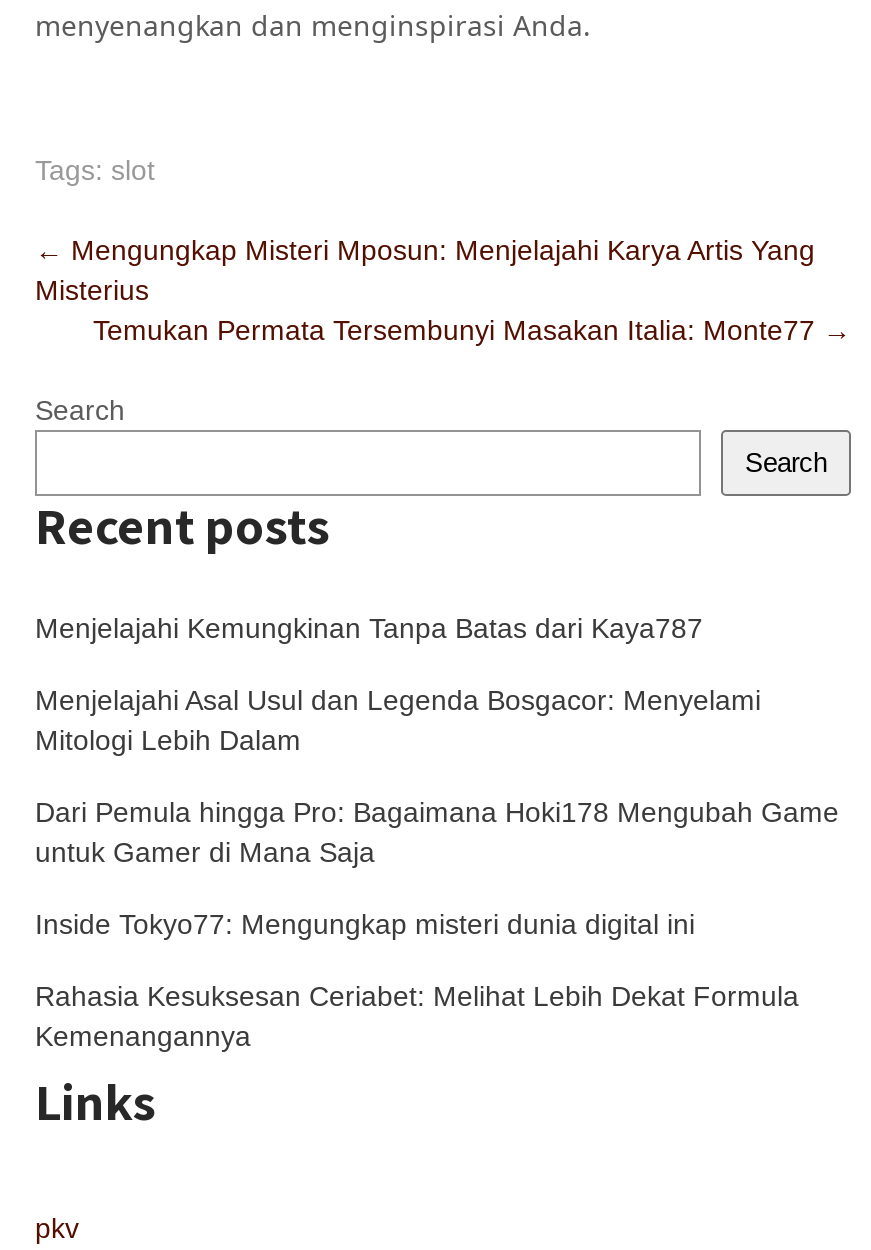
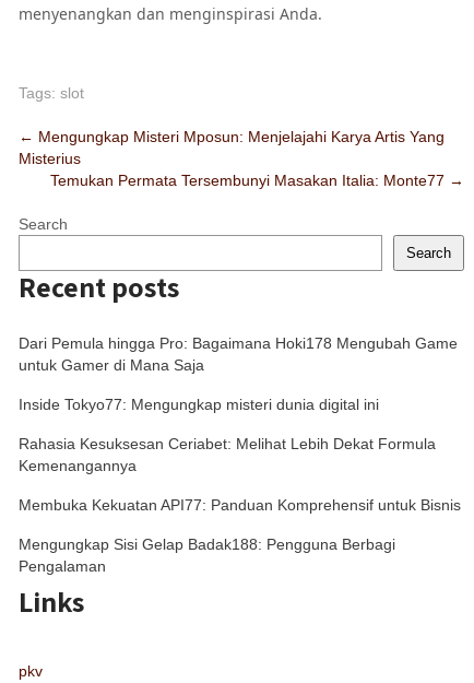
[35,612,761,756] Menjelajahi Kemungkinan Tanpa Batas dari Kaya787 | Menjelajahi Asal Usul dan Legenda Bosgacor: Menyelami | Mitologi Lebih Dalam -> none
moved [35,796,839,1052] -> [19,334,458,474]: Dari Pemula hingga Pro: Bagaimana Hoki178 Mengubah Game | untuk Gamer di Mana Saja | Inside Tokyo77: Mengungkap misteri dunia digital ini | Rahasia Kesuksesan Ceriabet: Melihat Lebih Dekat Formula | Kemenangannya
none -> [19,496,461,575] Membuka Kekuatan API77: Panduan Komprehensif untuk Bisnis | Mengungkap Sisi Gelap Badak188: Pengguna Berbagi | Pengalaman

